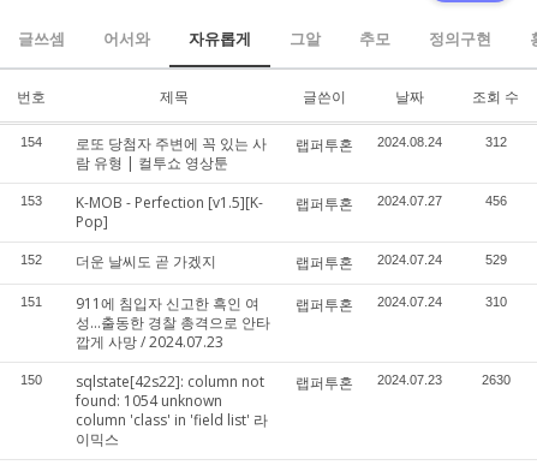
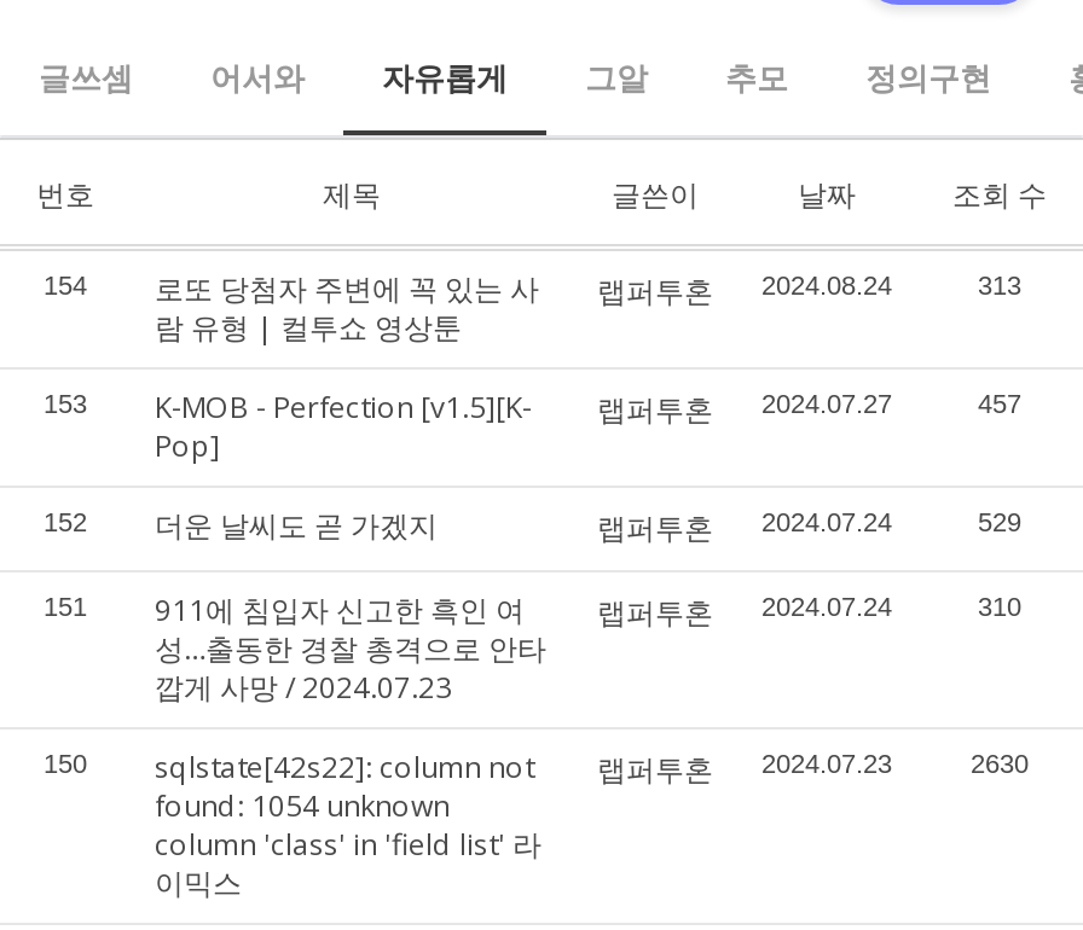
[485,135,506,149] 312 -> [978,271,1021,300] 313
[485,193,506,208] 456 -> [978,389,1021,418] 457

